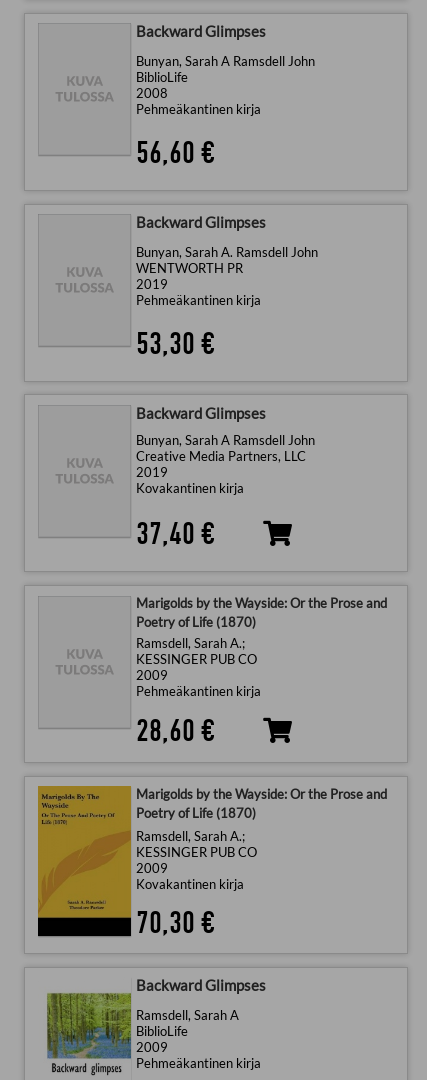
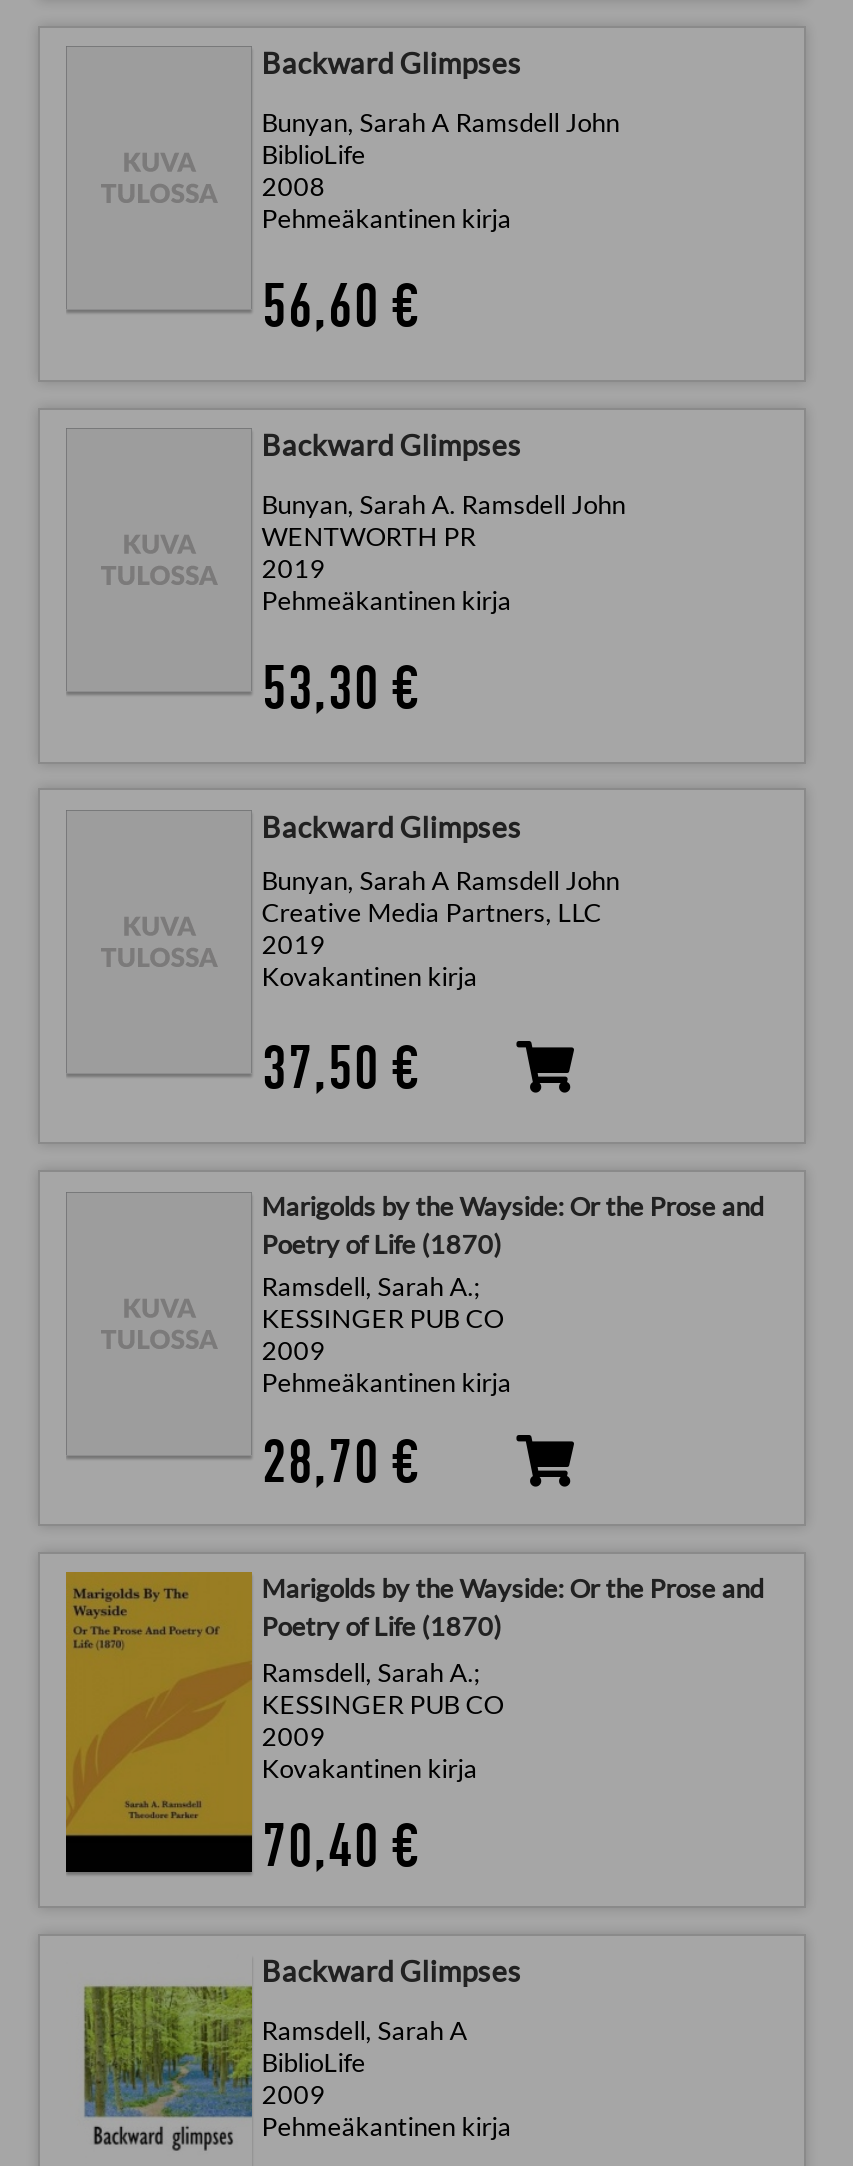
[136,516,215,552] 37,40 € -> [262,1032,420,1104] 37,50 €
[136,712,215,748] 28,60 € -> [262,1425,420,1497] 28,70 €
[136,904,215,940] 70,30 € -> [262,1809,420,1881] 70,40 €

